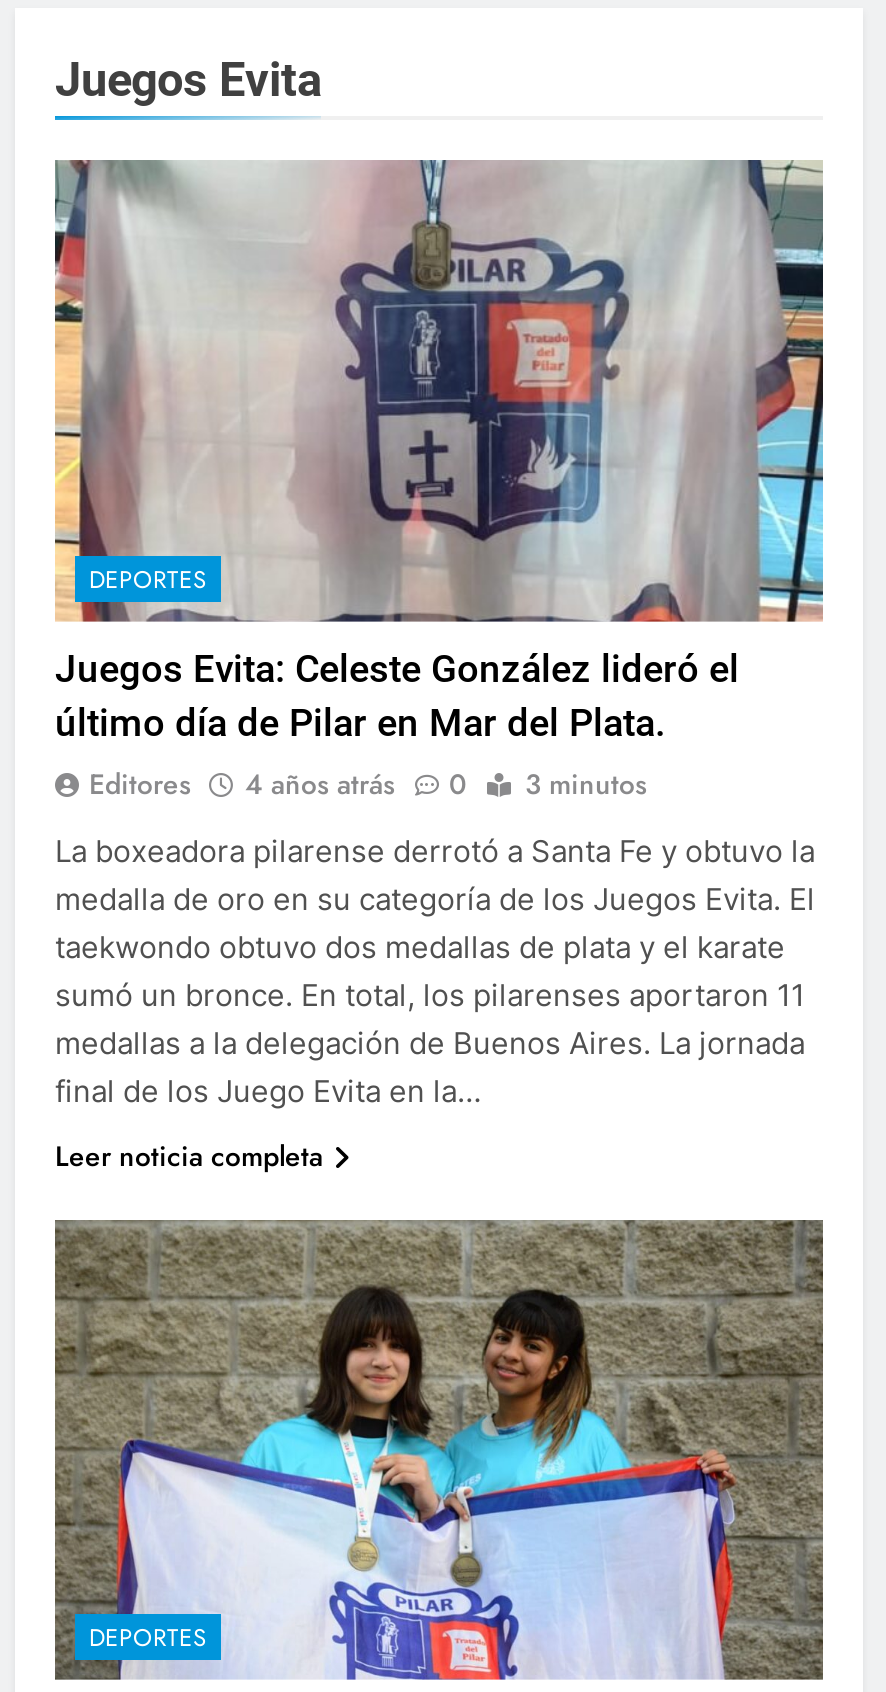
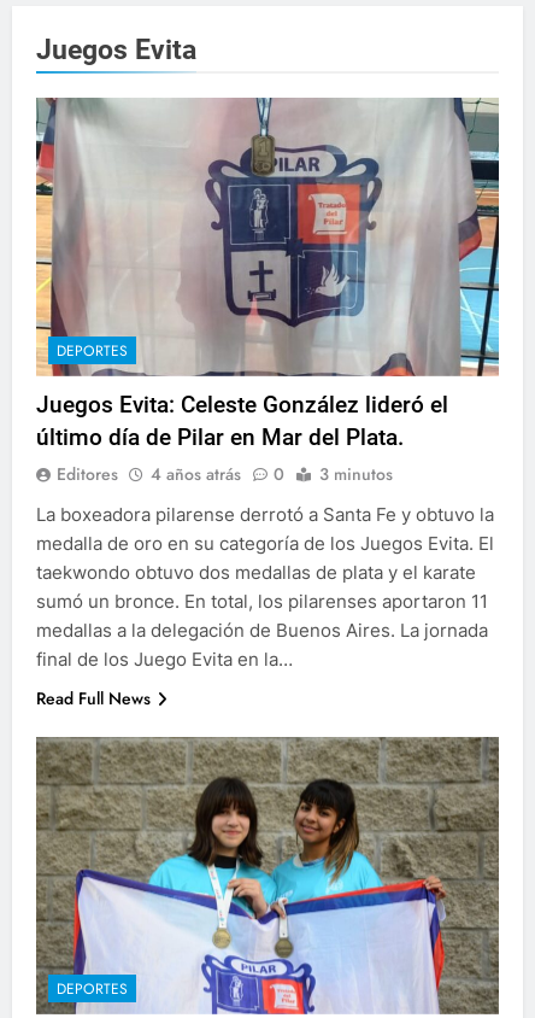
[55,1135,323,1175] Leer noticia completa -> [36,686,151,710] Read Full News

